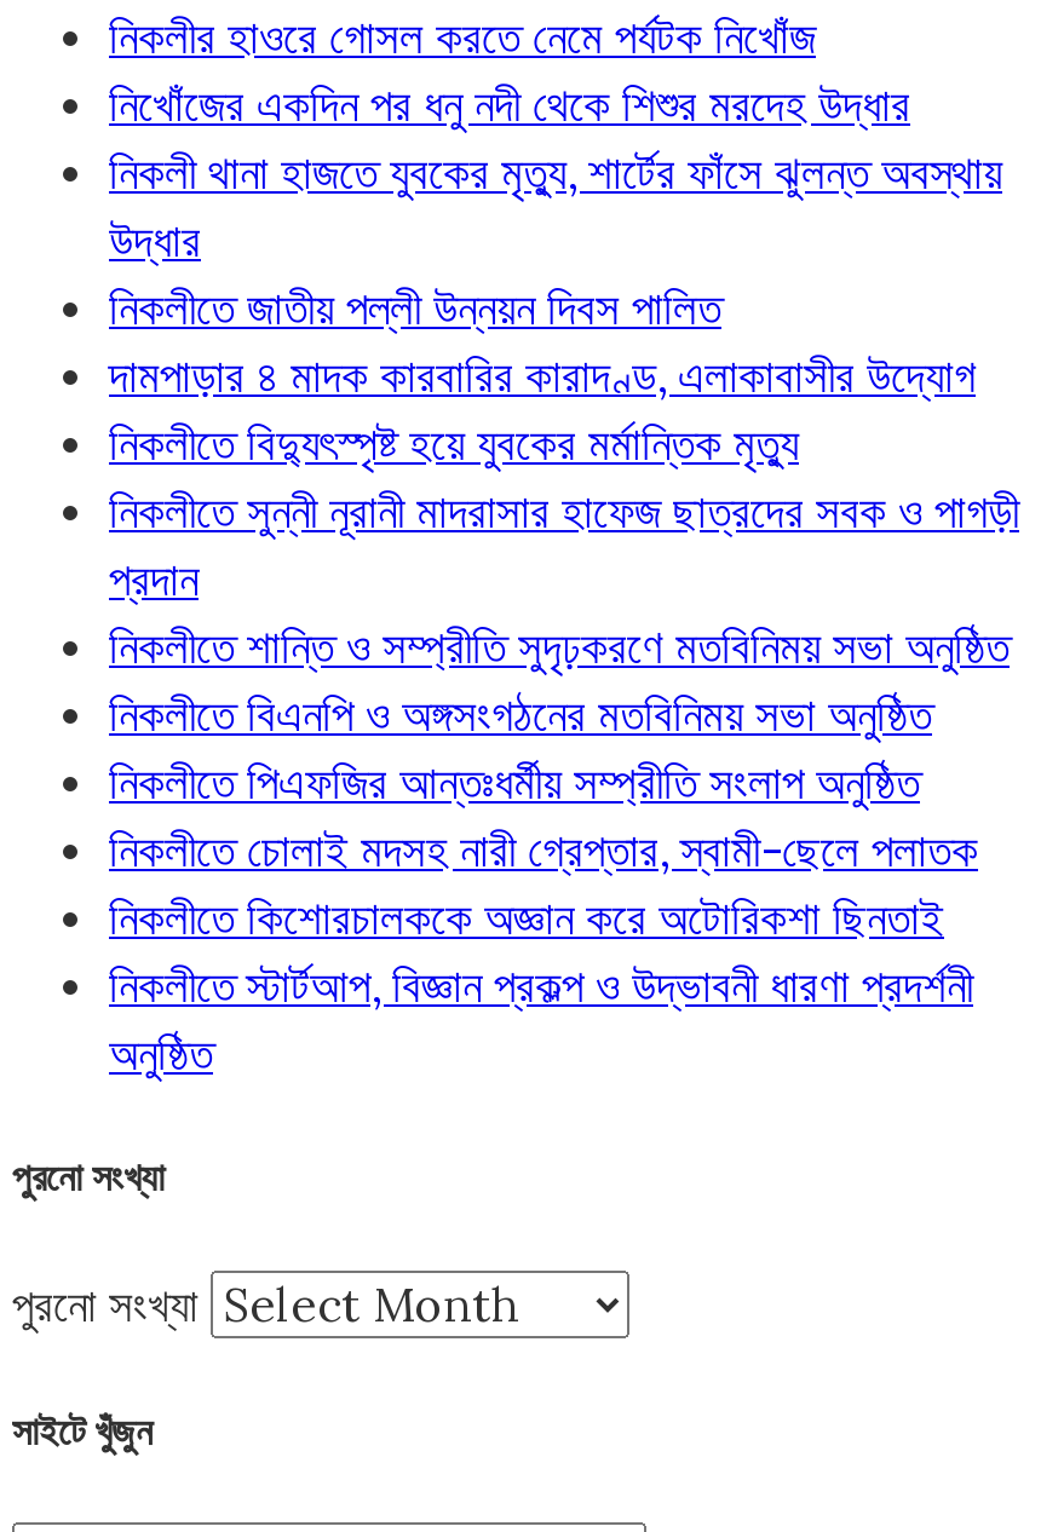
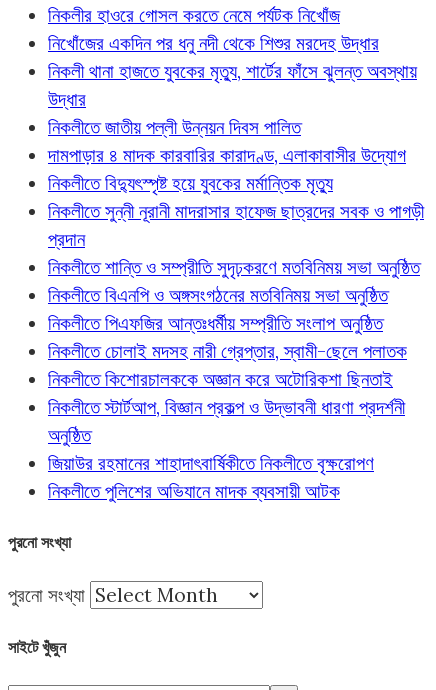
none -> [48,451,374,503] জিয়াউর রহমানের শাহাদাৎবার্ষিকীতে নিকলীতে বৃক্ষরোপণ | নিকলীতে পুলিশের অভিযানে মাদক ব্যবসায়ী আটক

